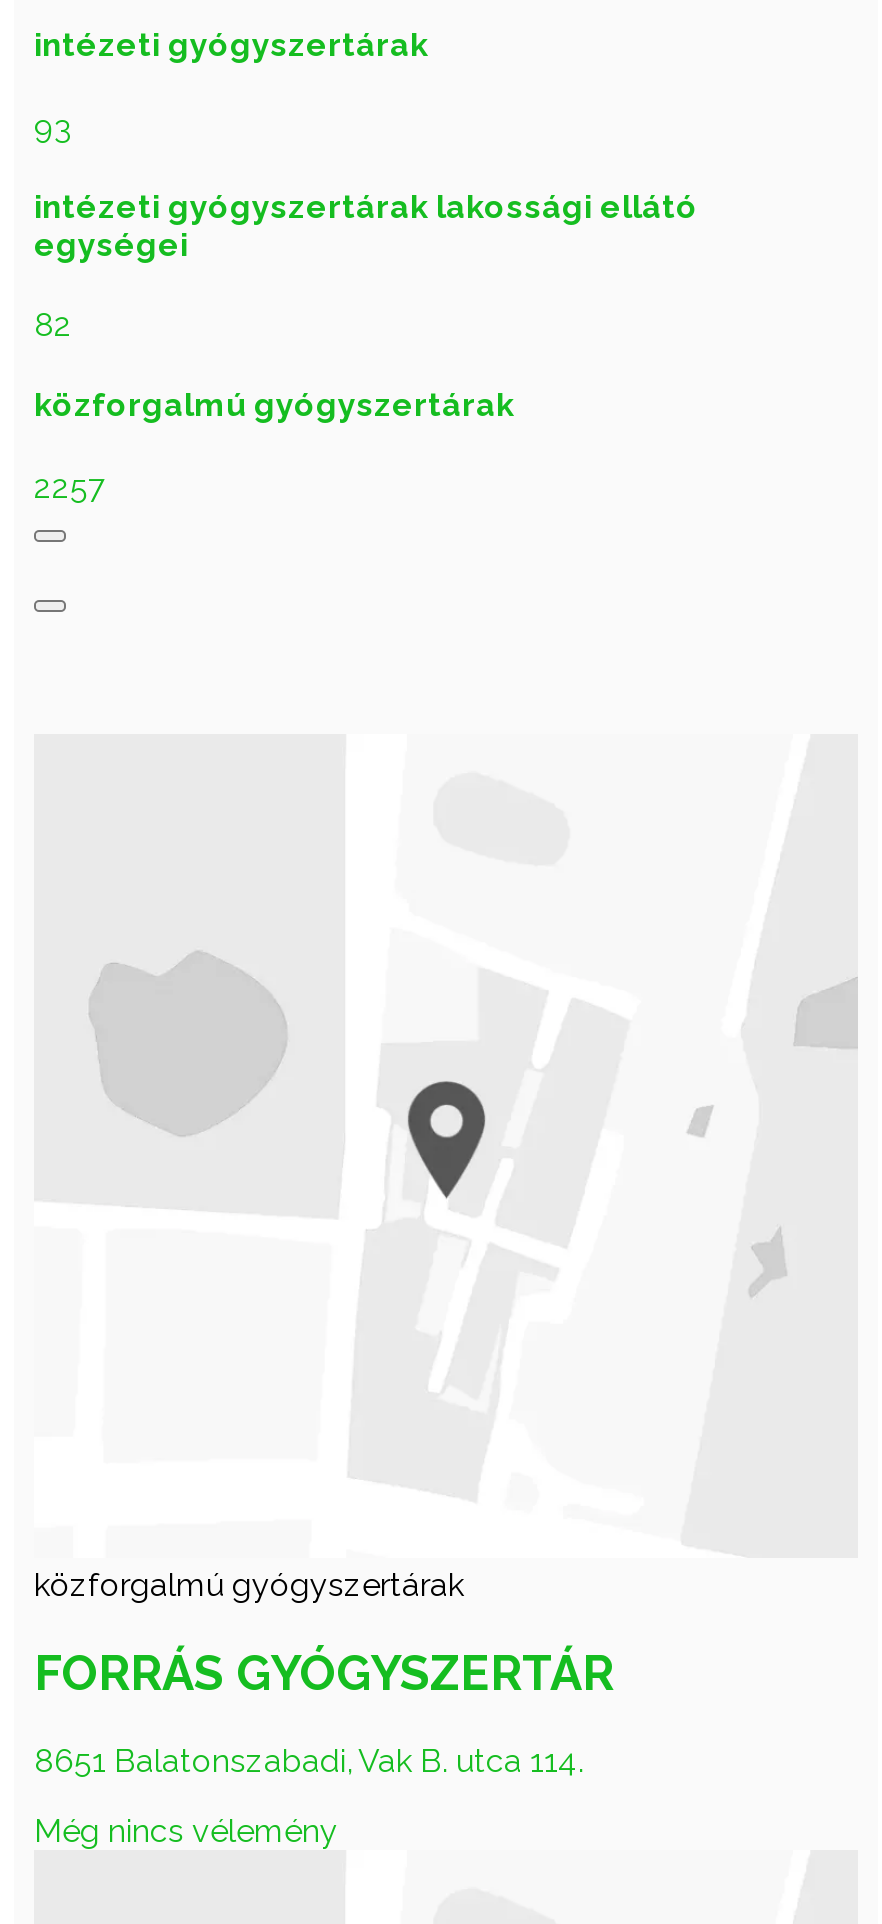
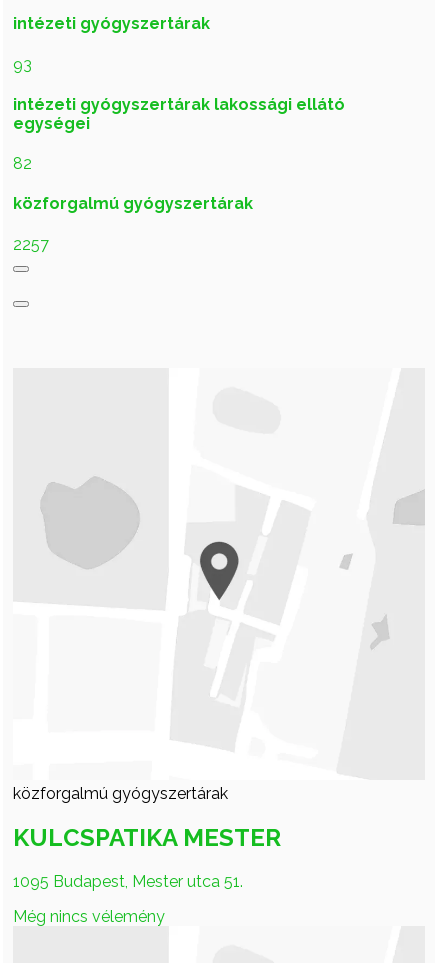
[34,1643,614,1701] FORRÁS GYÓGYSZERTÁR -> [13,823,281,852] KULCSPATIKA MESTER
[34,1741,584,1779] 8651 Balatonszabadi, Vak B. utca 114. -> [13,872,243,891] 1095 Budapest, Mester utca 51.

